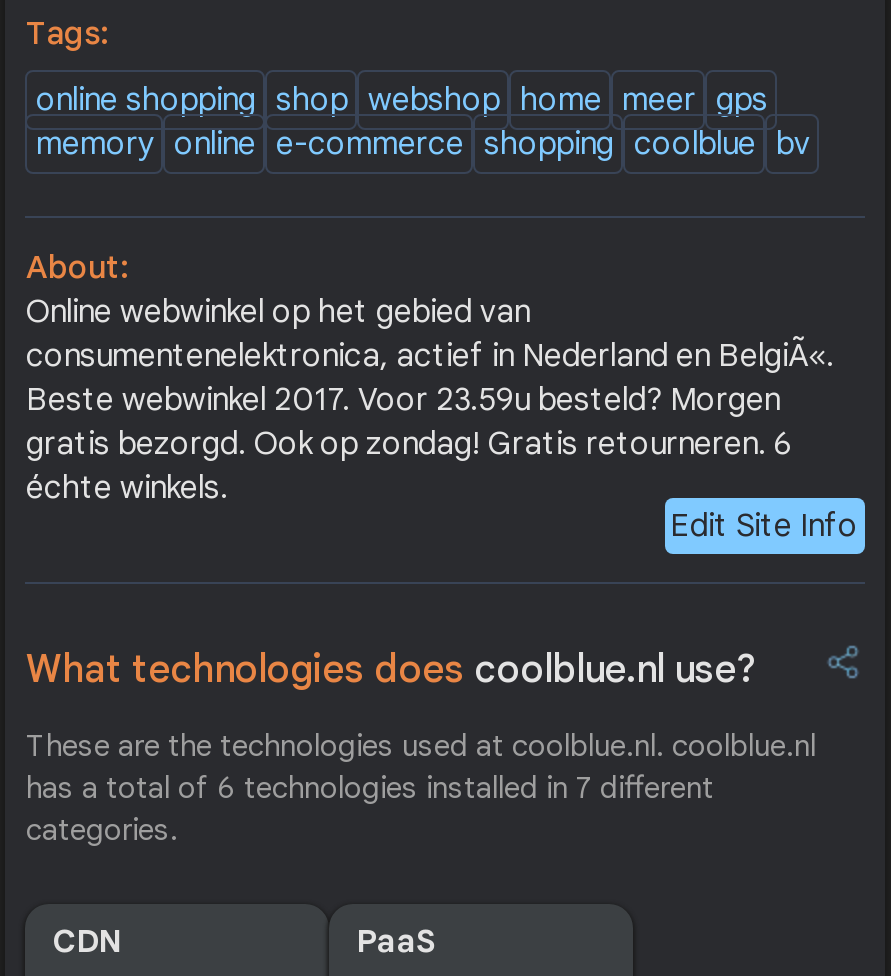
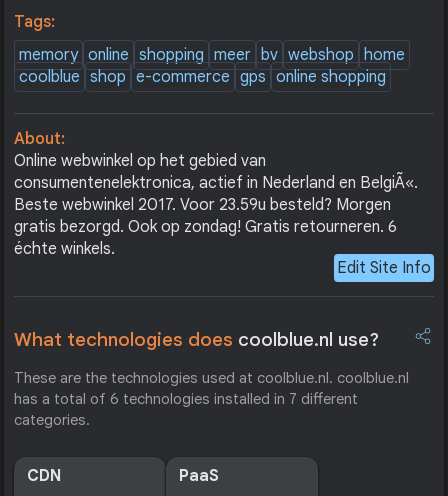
[36,80,810,164] online shopping shop webshop home meer gps | memory online e-commerce shopping coolblue bv -> [19,45,405,87] memory online shopping meer bv webshop home | coolblue shop e-commerce gps online shopping

